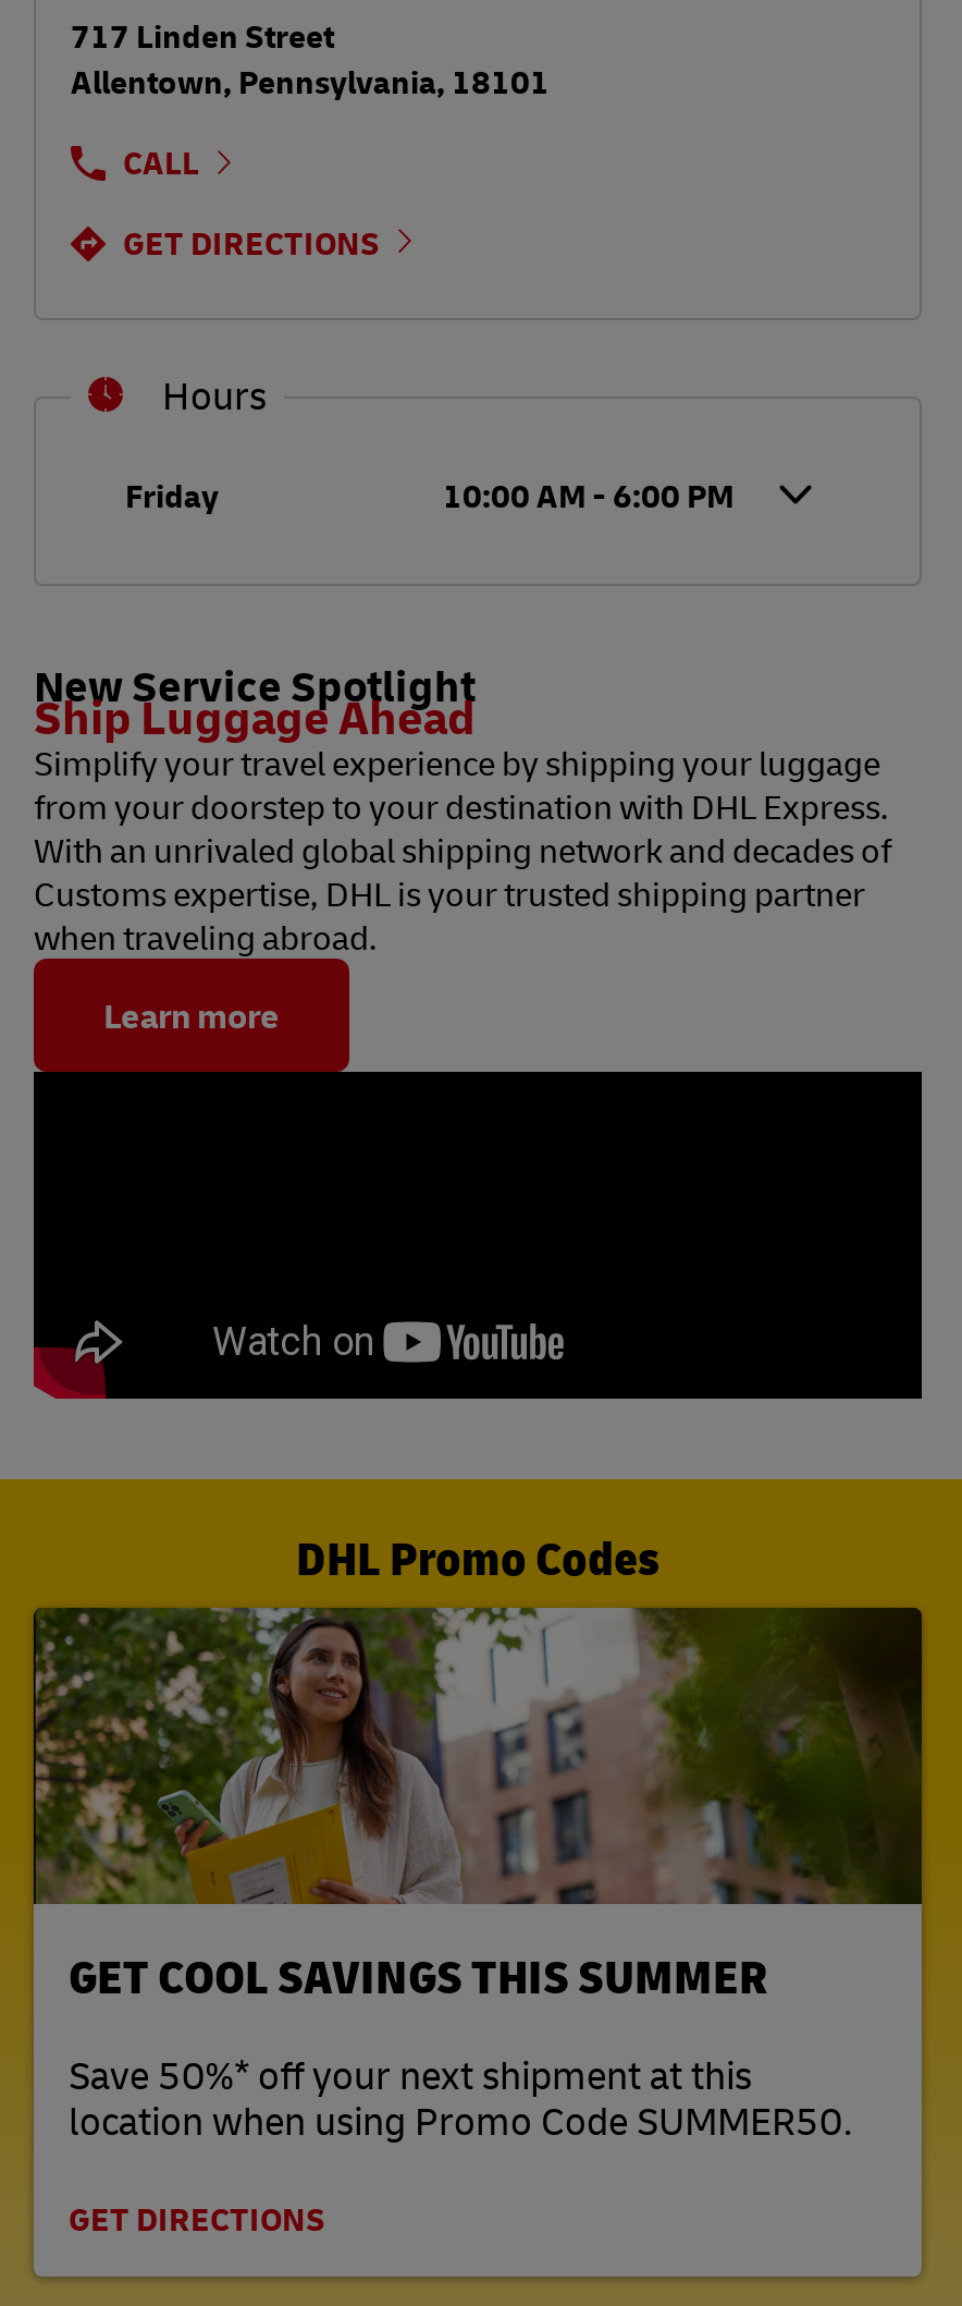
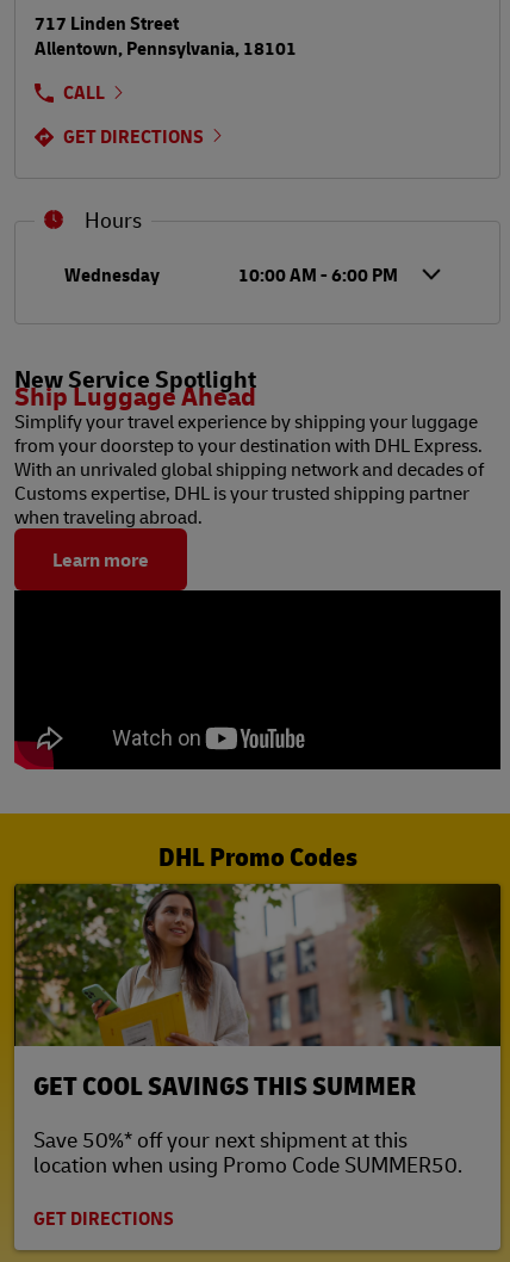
[125,473,219,518] Friday -> [64,262,160,287] Wednesday

